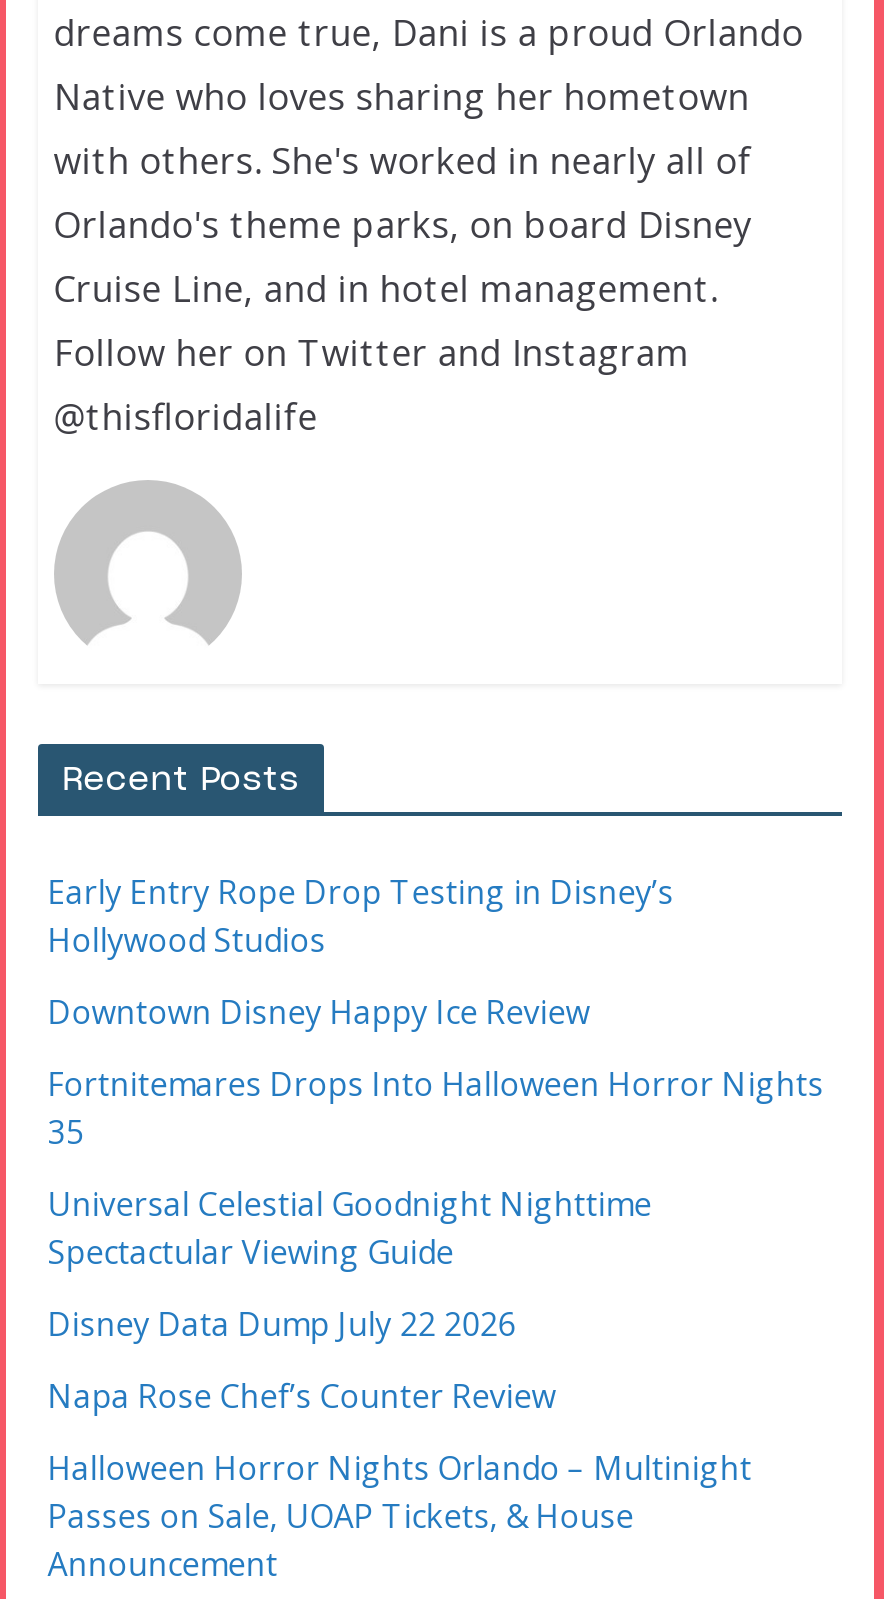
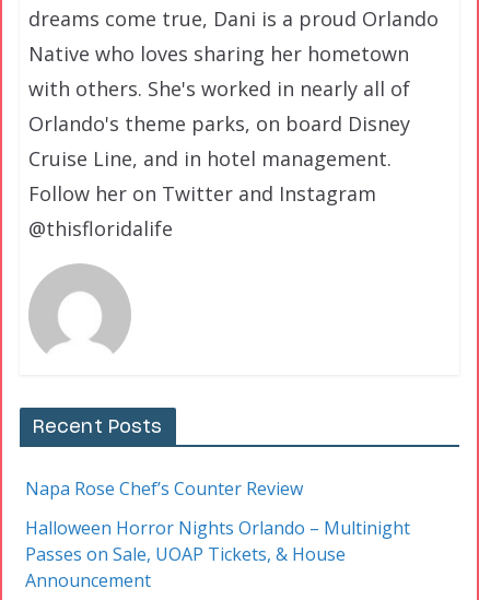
[47,871,823,1347] Early Entry Rope Drop Testing in Disney’s | Hollywood Studios | Downtown Disney Happy Ice Review | Fortnitemares Drops Into Halloween Horror Nights | 35 | Universal Celestial Goodnight Nighttime | Spectactular Viewing Guide | Disney Data Dump July 22 2026 -> none

